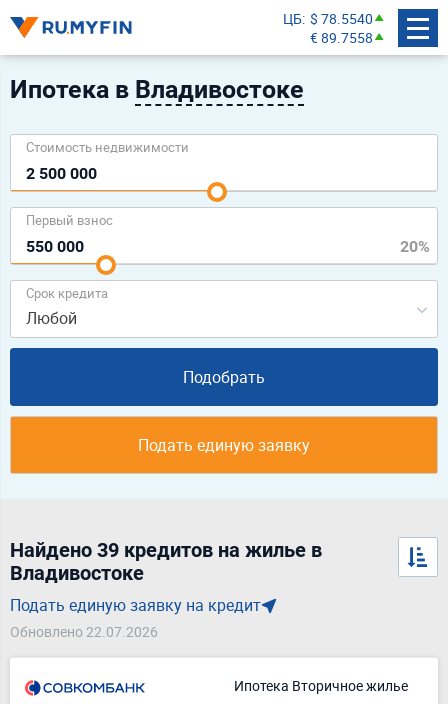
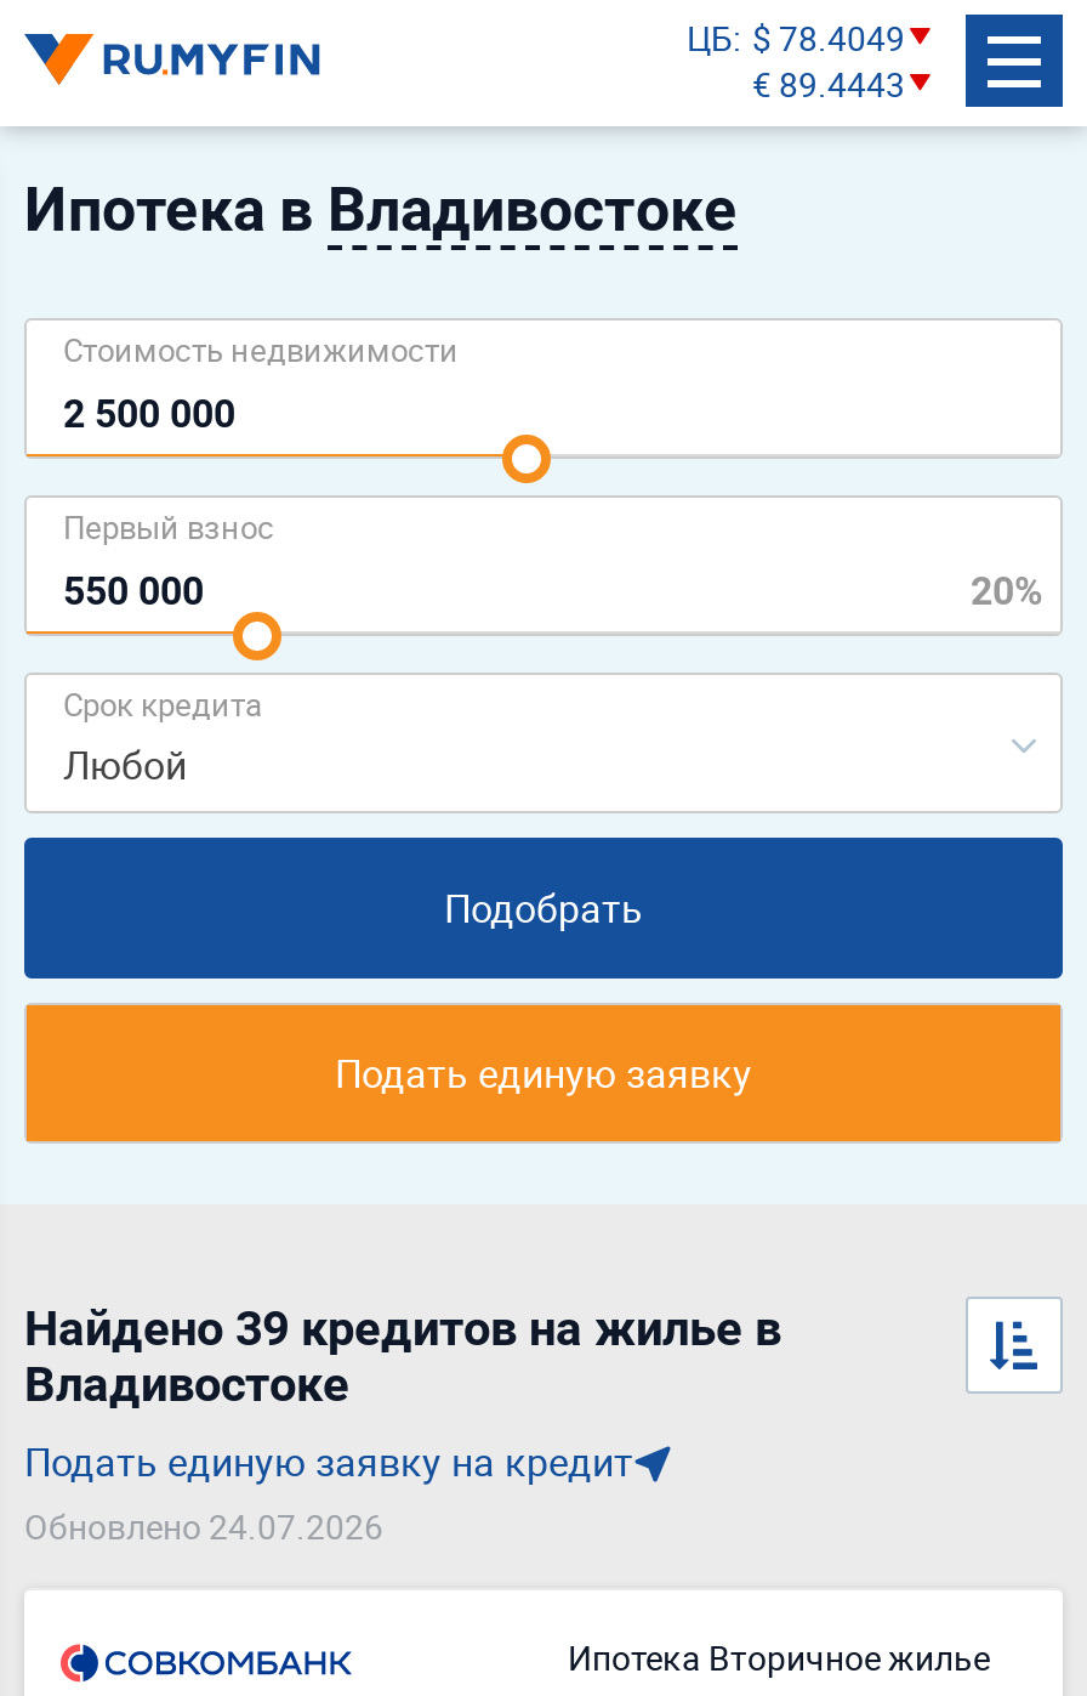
[283,8,373,27] ЦБ $ 78.5540 -> [687,13,905,59] ЦБ $ 78.4049
[310,27,373,46] € 89.7558 -> [752,59,905,106] € 89.4443
[10,622,158,641] Обновлено 22.07.2026 -> [24,1503,383,1549] Обновлено 24.07.2026

